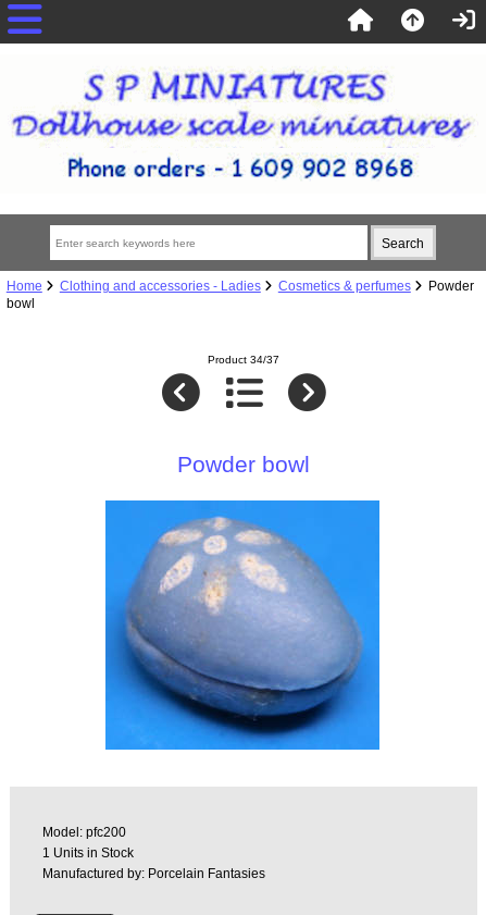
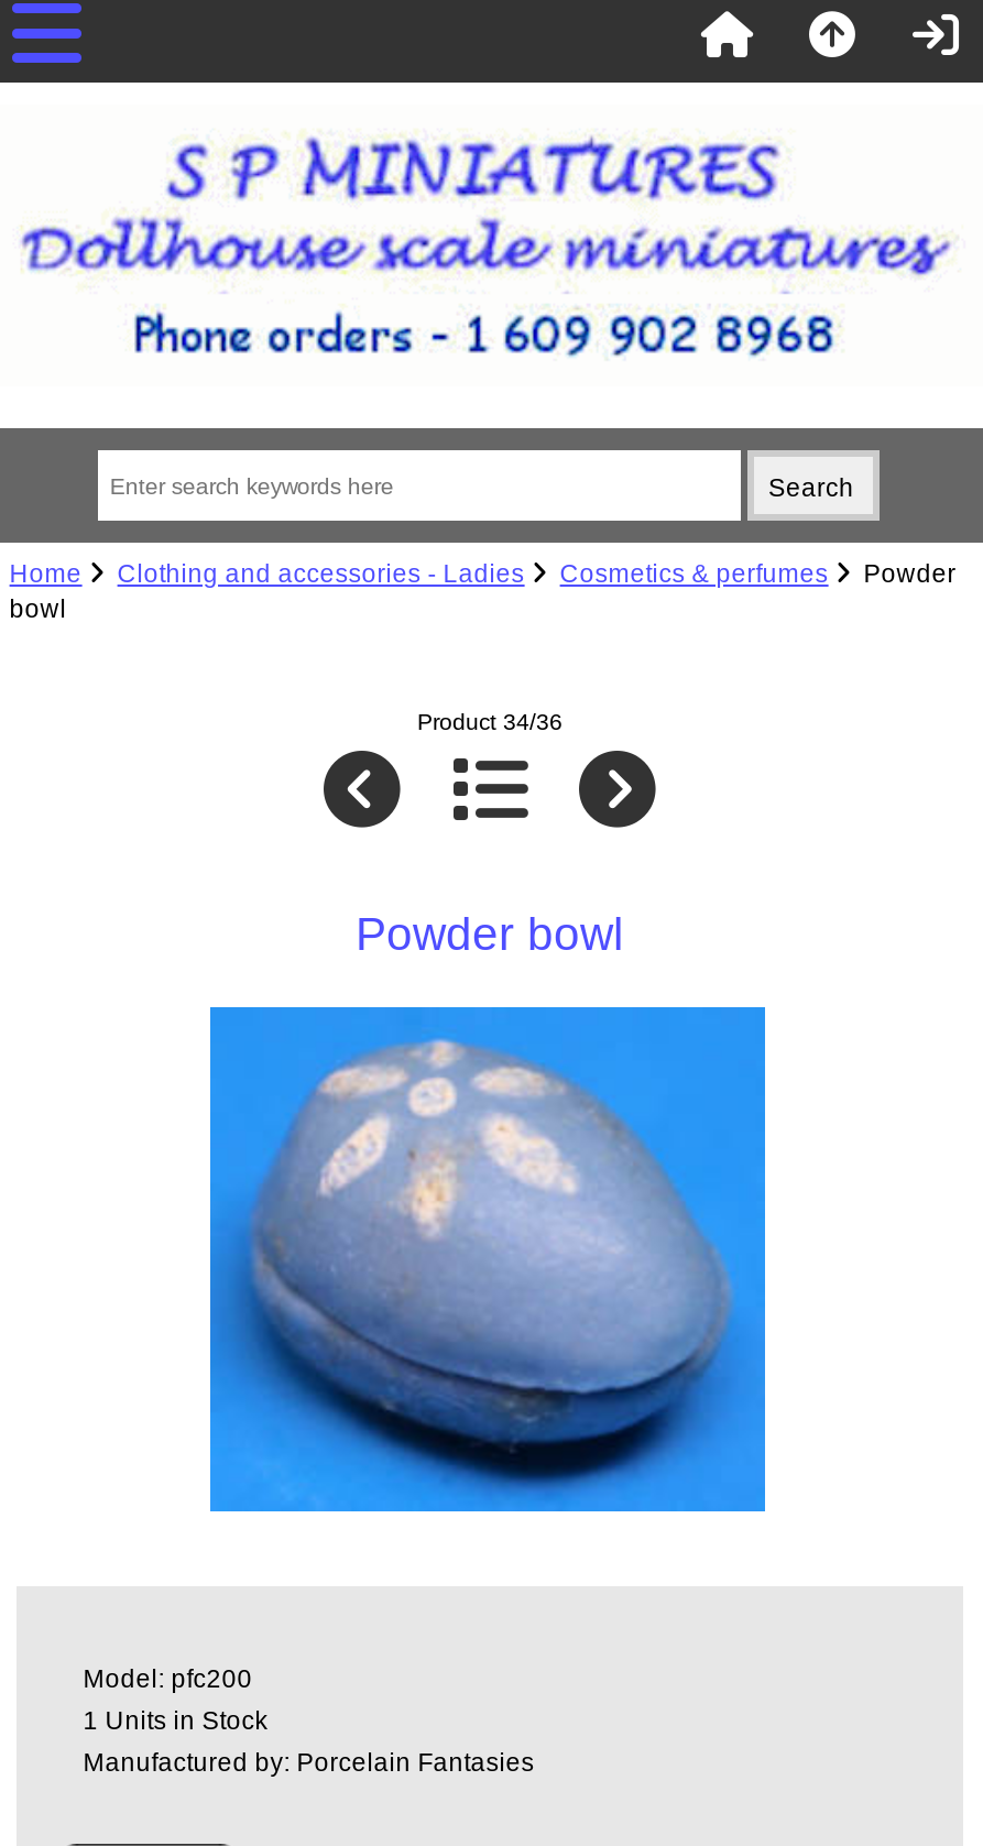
[208,354,279,366] Product 34/37 -> [417,710,563,735] Product 34/36

